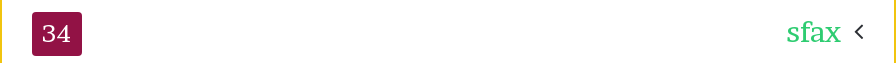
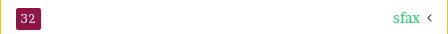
[42,17,72,47] 34 -> [21,11,36,26] 32

